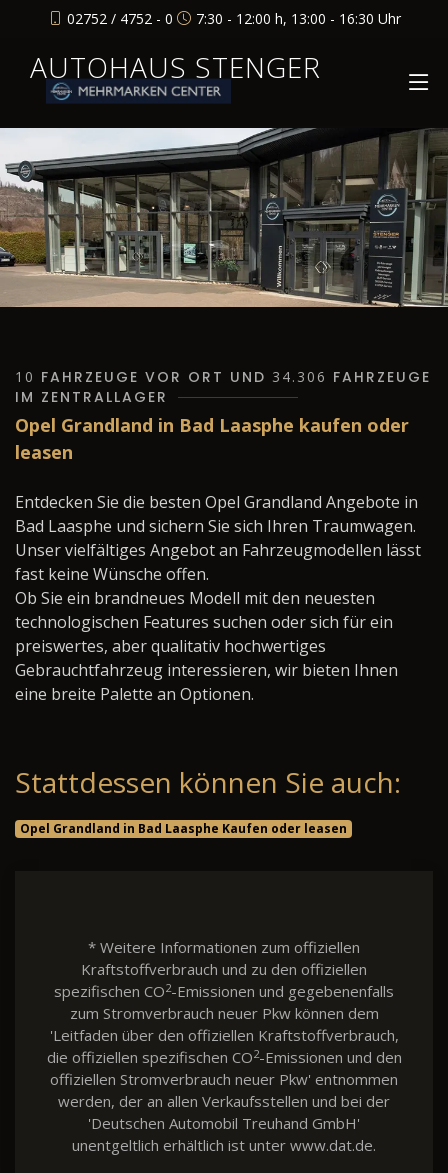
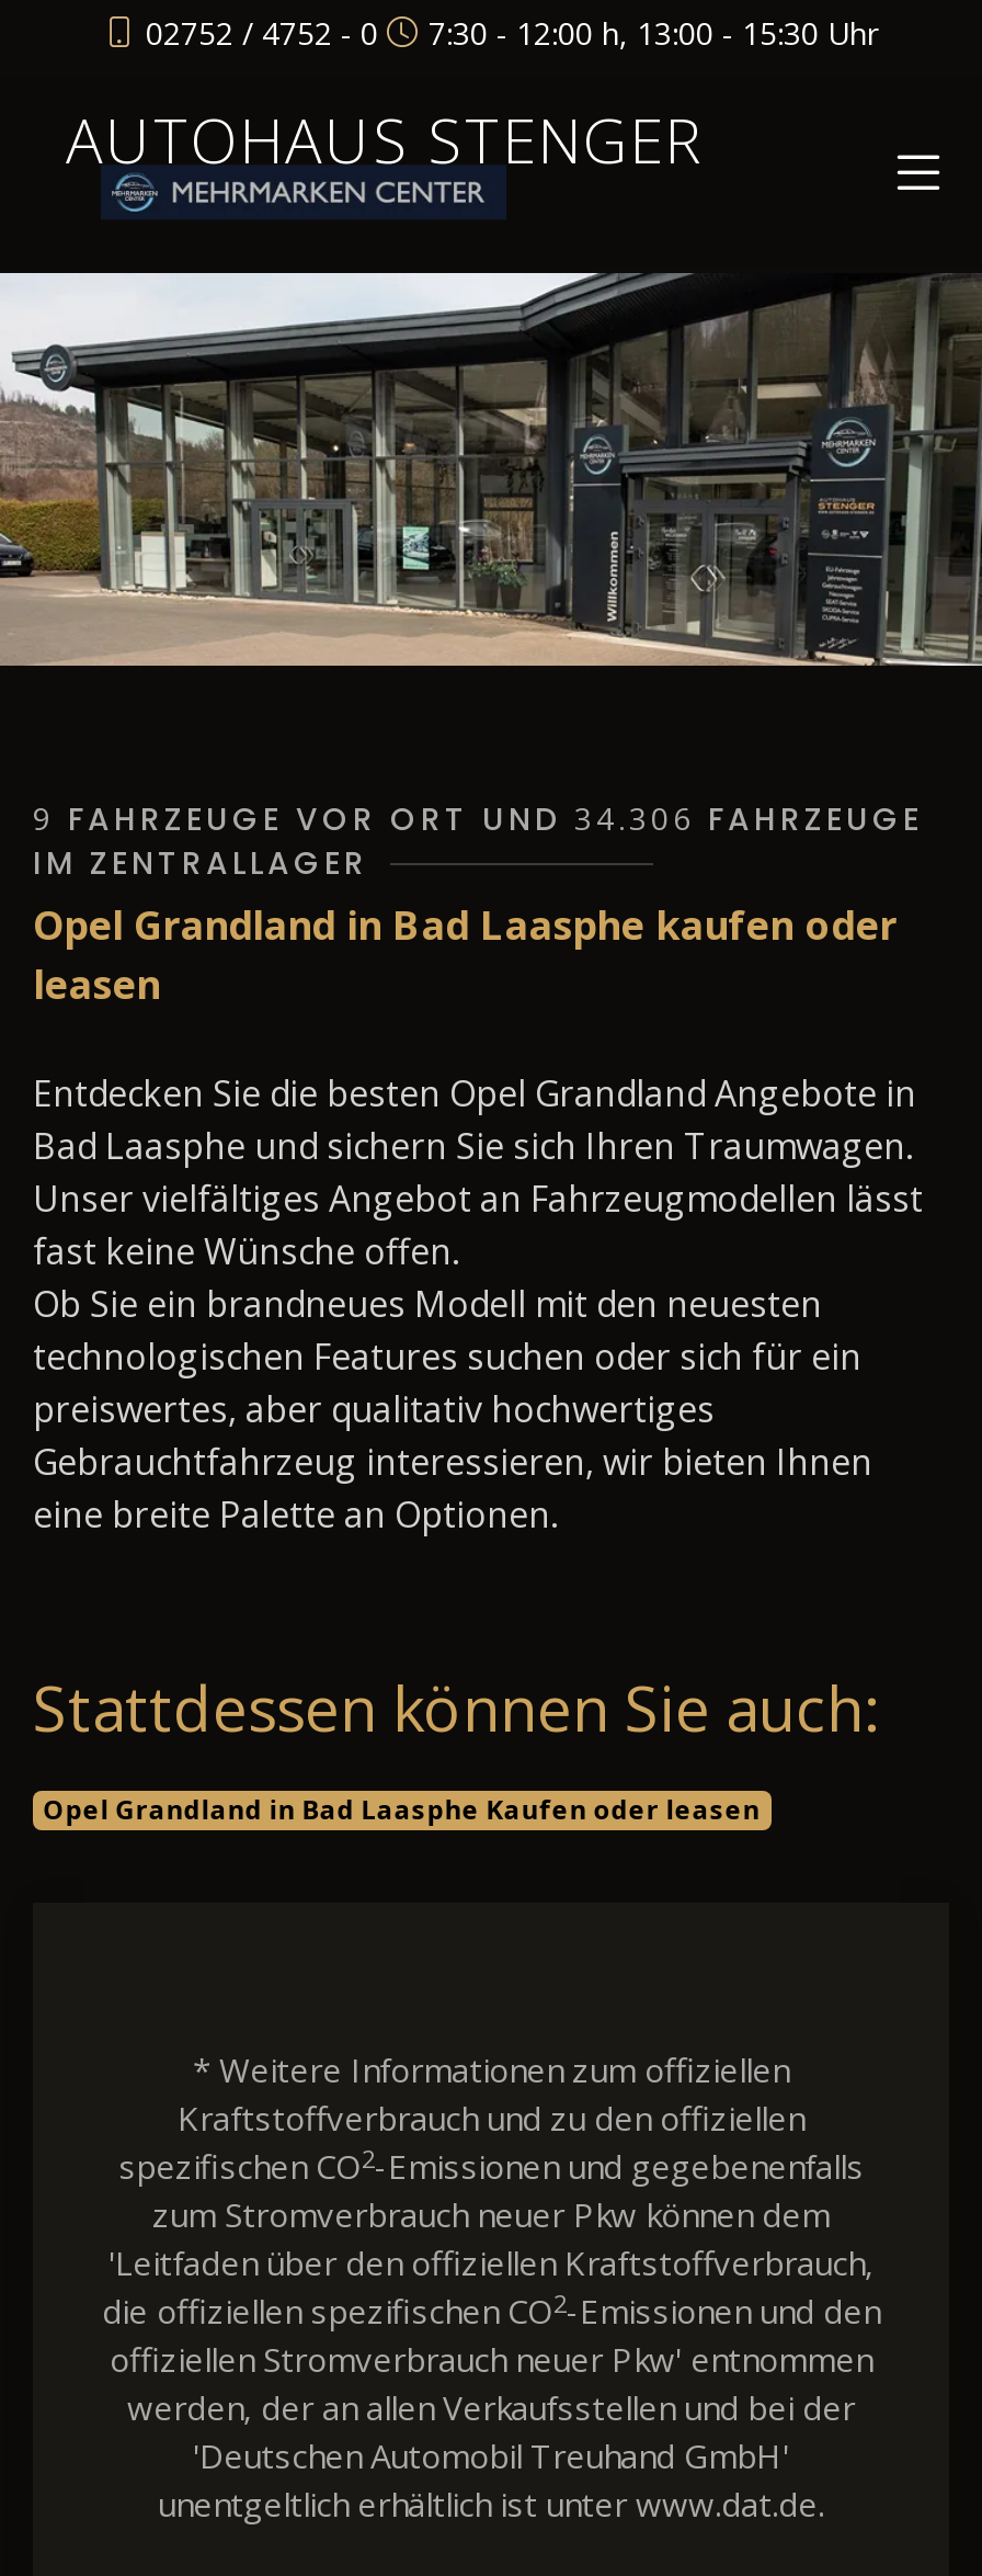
[66,8,400,27] 02752 / 4752 - 0 7:30 - 12:00 h, 13:00 - 16:30 Uhr -> [146,11,878,53] 02752 / 4752 - 0 7:30 - 12:00 h, 13:00 - 15:30 Uhr
[15,367,431,387] 10 FAHRZEUGE VOR ORT UND 34.306 FAHRZEUGE -> [33,798,923,842] 9 FAHRZEUGE VOR ORT UND 34.306 FAHRZEUGE

